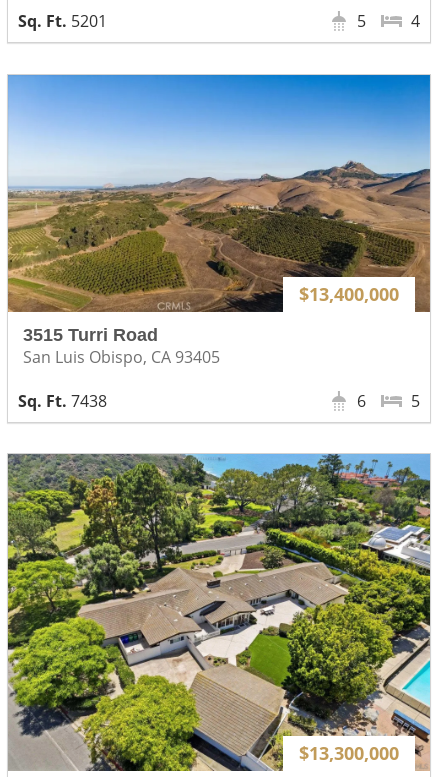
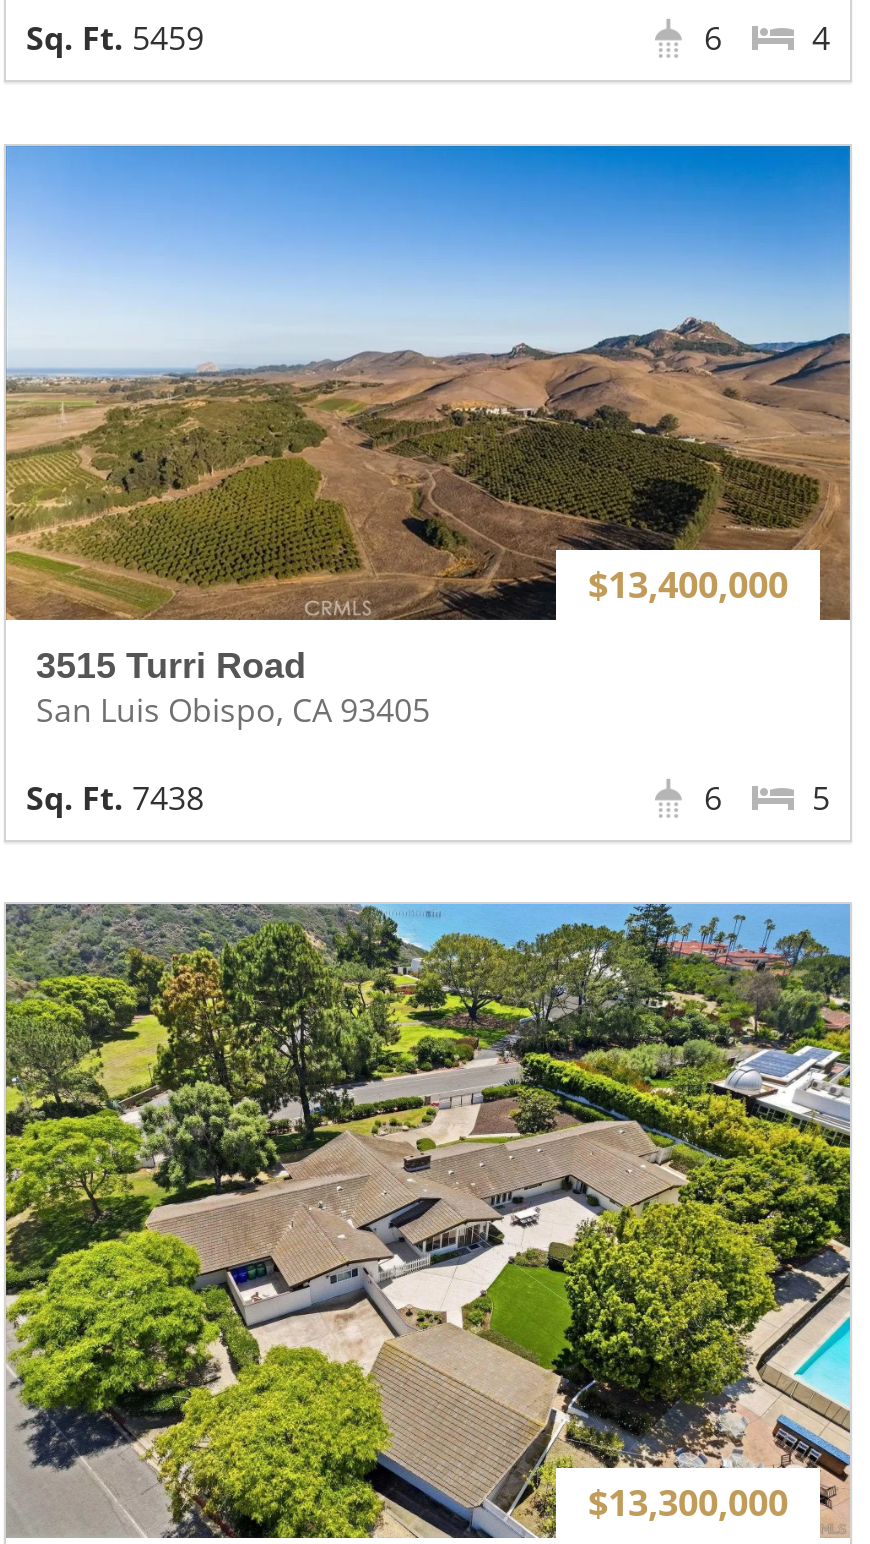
[71,10,107,32] 5201 -> [132,17,204,61] 5459
[357,10,366,32] 5 -> [704,17,722,61] 6

